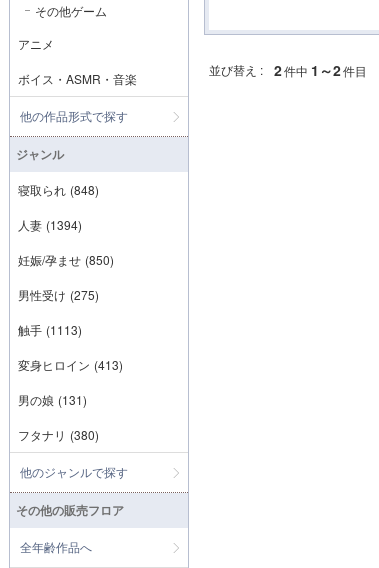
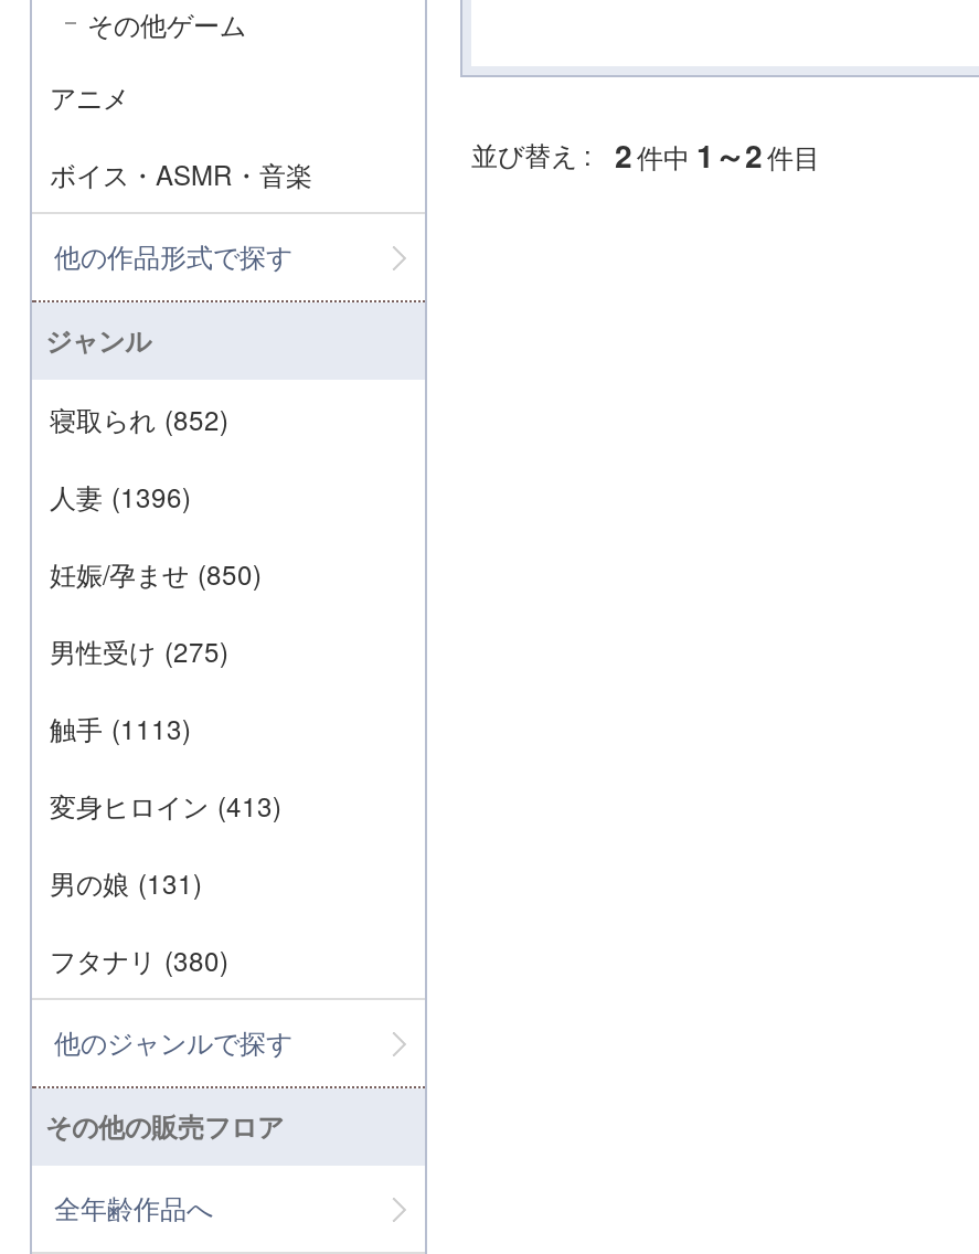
[18,181,99,198] 寝取られ (848) -> [50,400,228,437] 寝取られ (852)
[18,216,82,233] 人妻 (1394) -> [50,477,191,514] 人妻 (1396)

